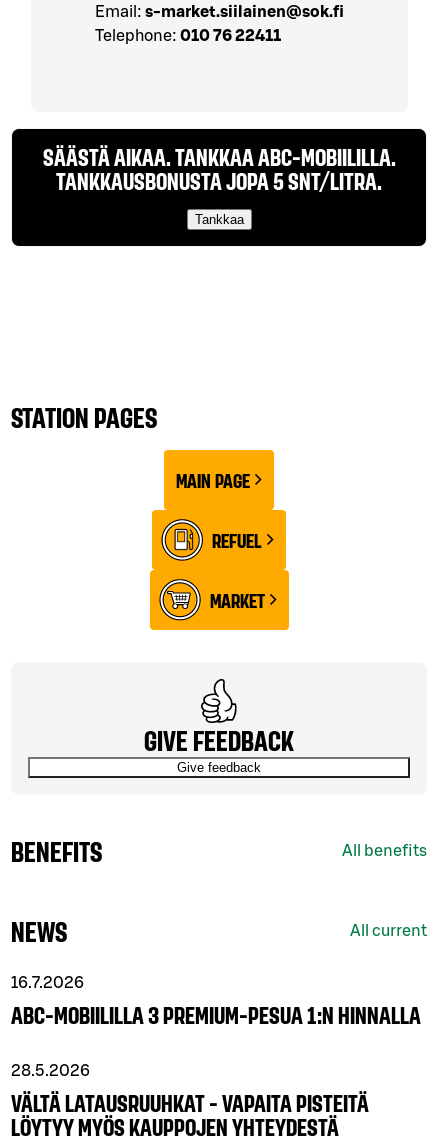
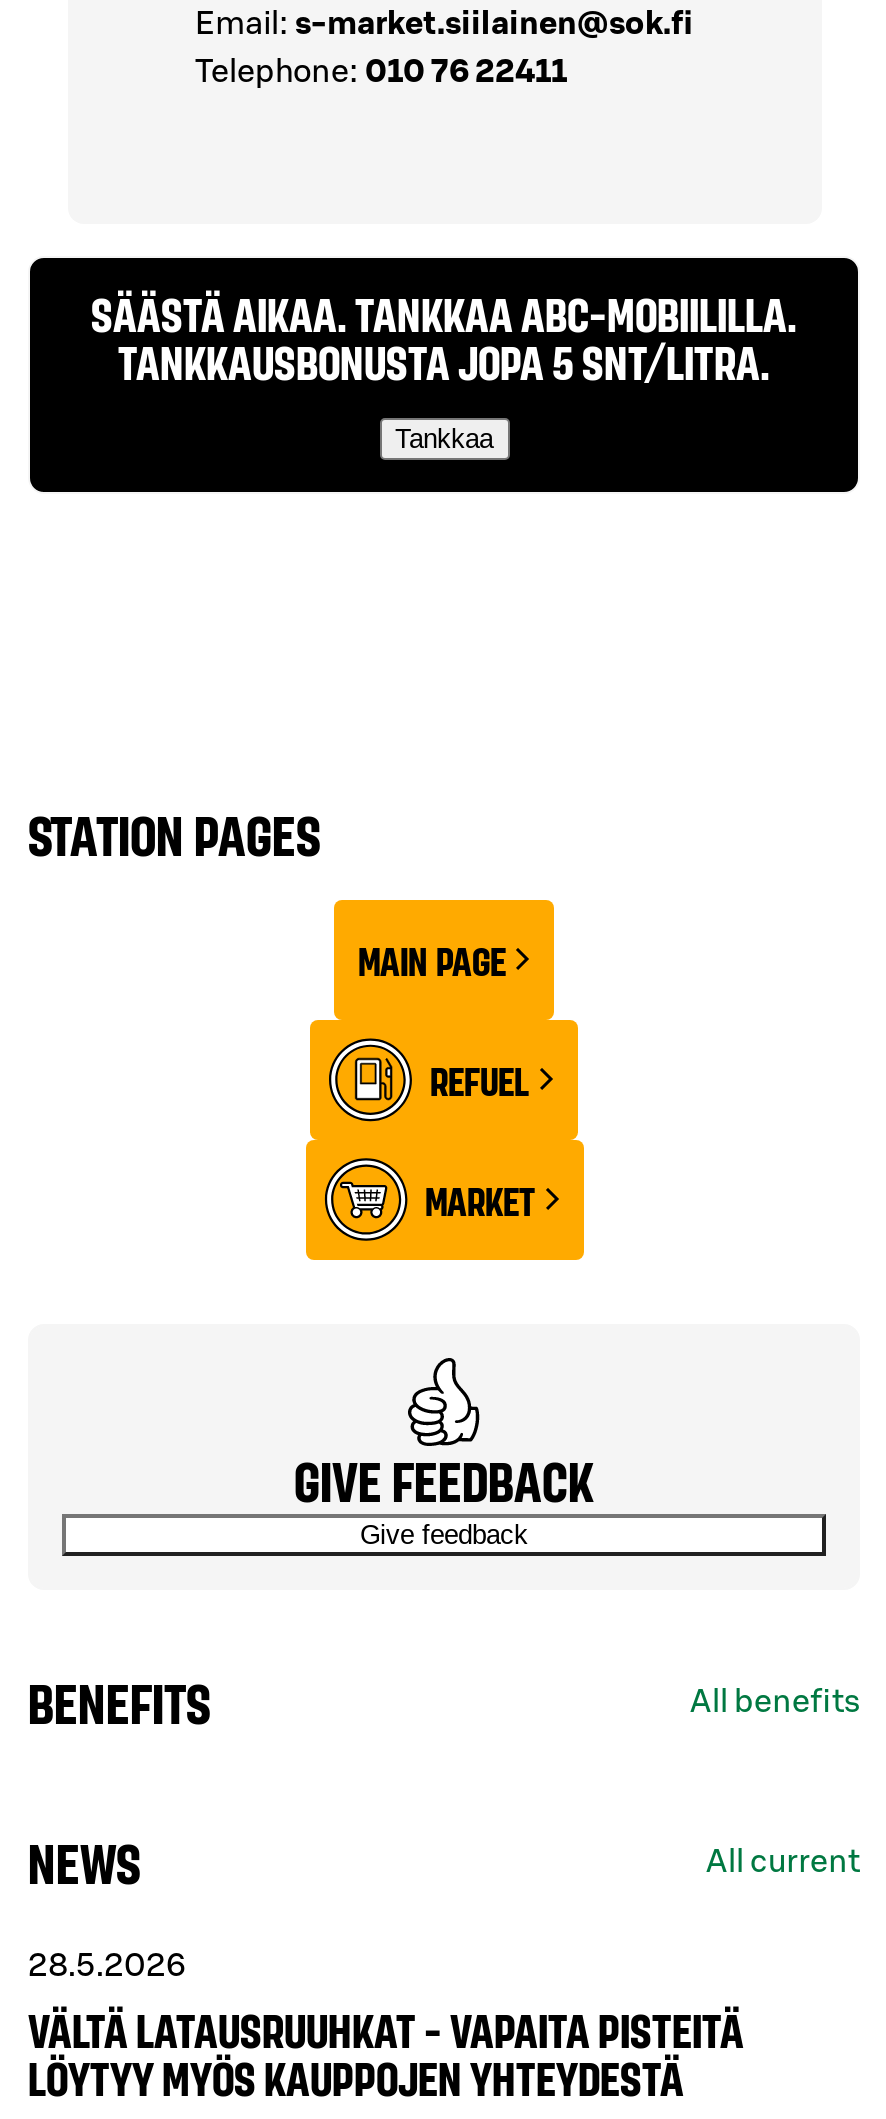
[11,975,421,1029] 16.7.2026 | ABC-MOBIILILLA 3 PREMIUM-PESUA 1:N HINNALLA -> none

